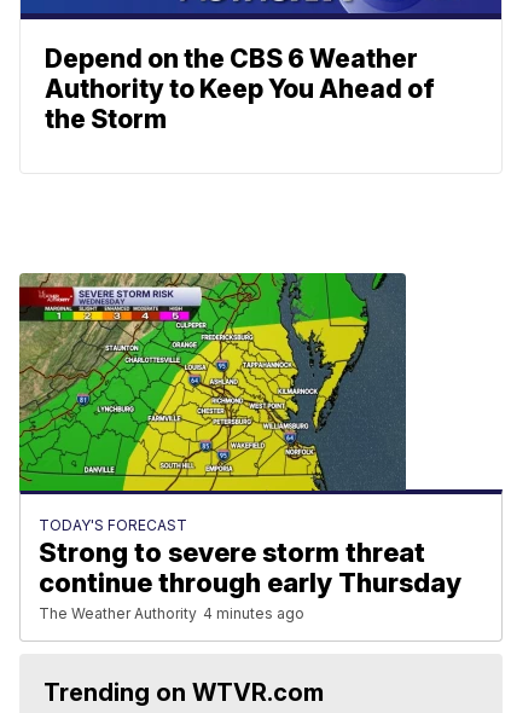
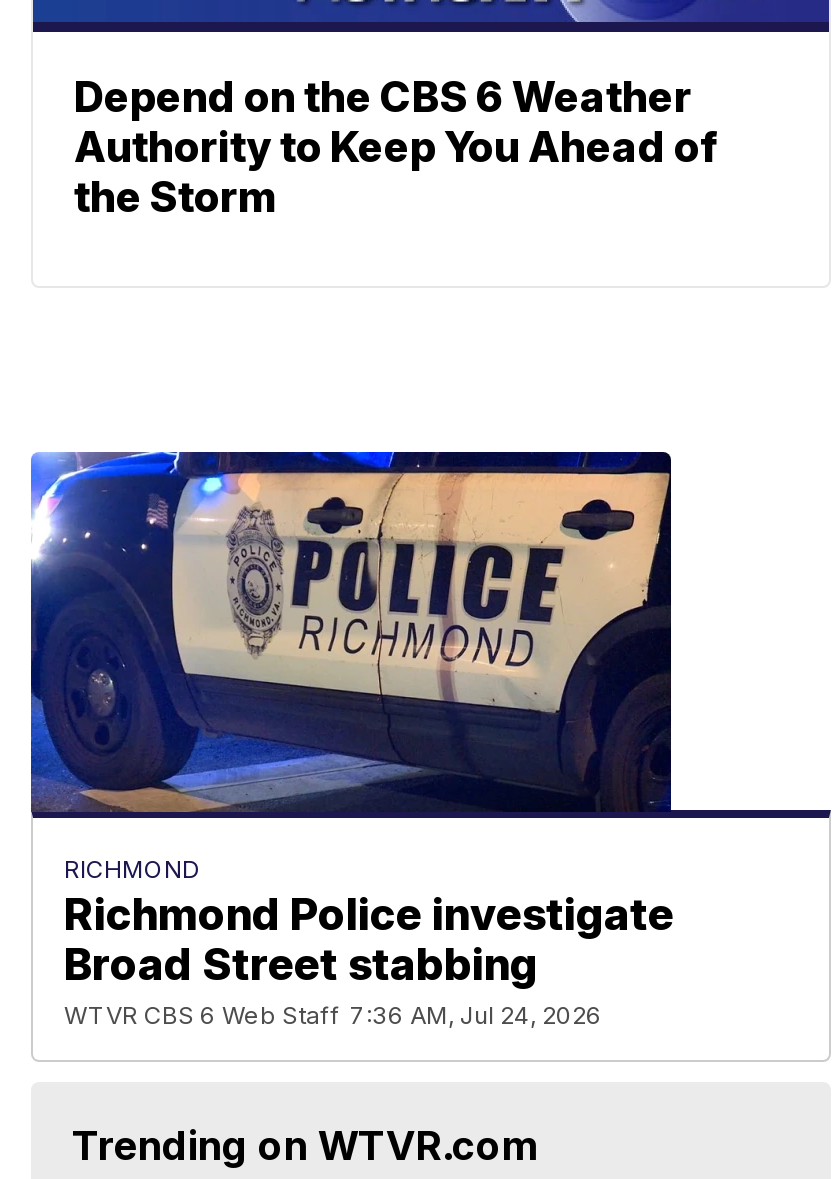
[18,272,462,623] [image] | TODAY'S FORECAST | Strong to severe storm threat | continue through early Thursday | The Weather Authority 4 minutes ago -> [29,450,674,1030] [image] | RICHMOND | Richmond Police investigate | Broad Street stabbing | WTVR CBS 6 Web Staff 7:36 AM, Jul 24, 2026

